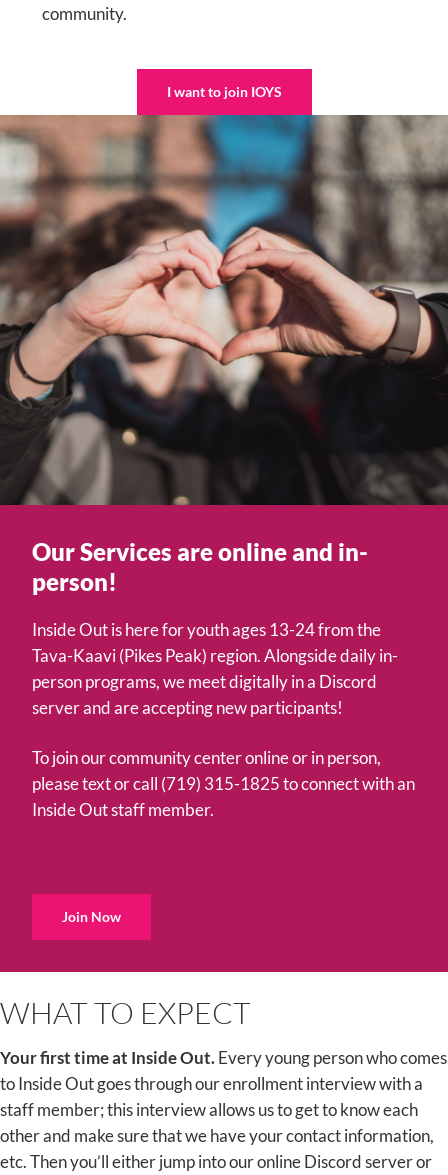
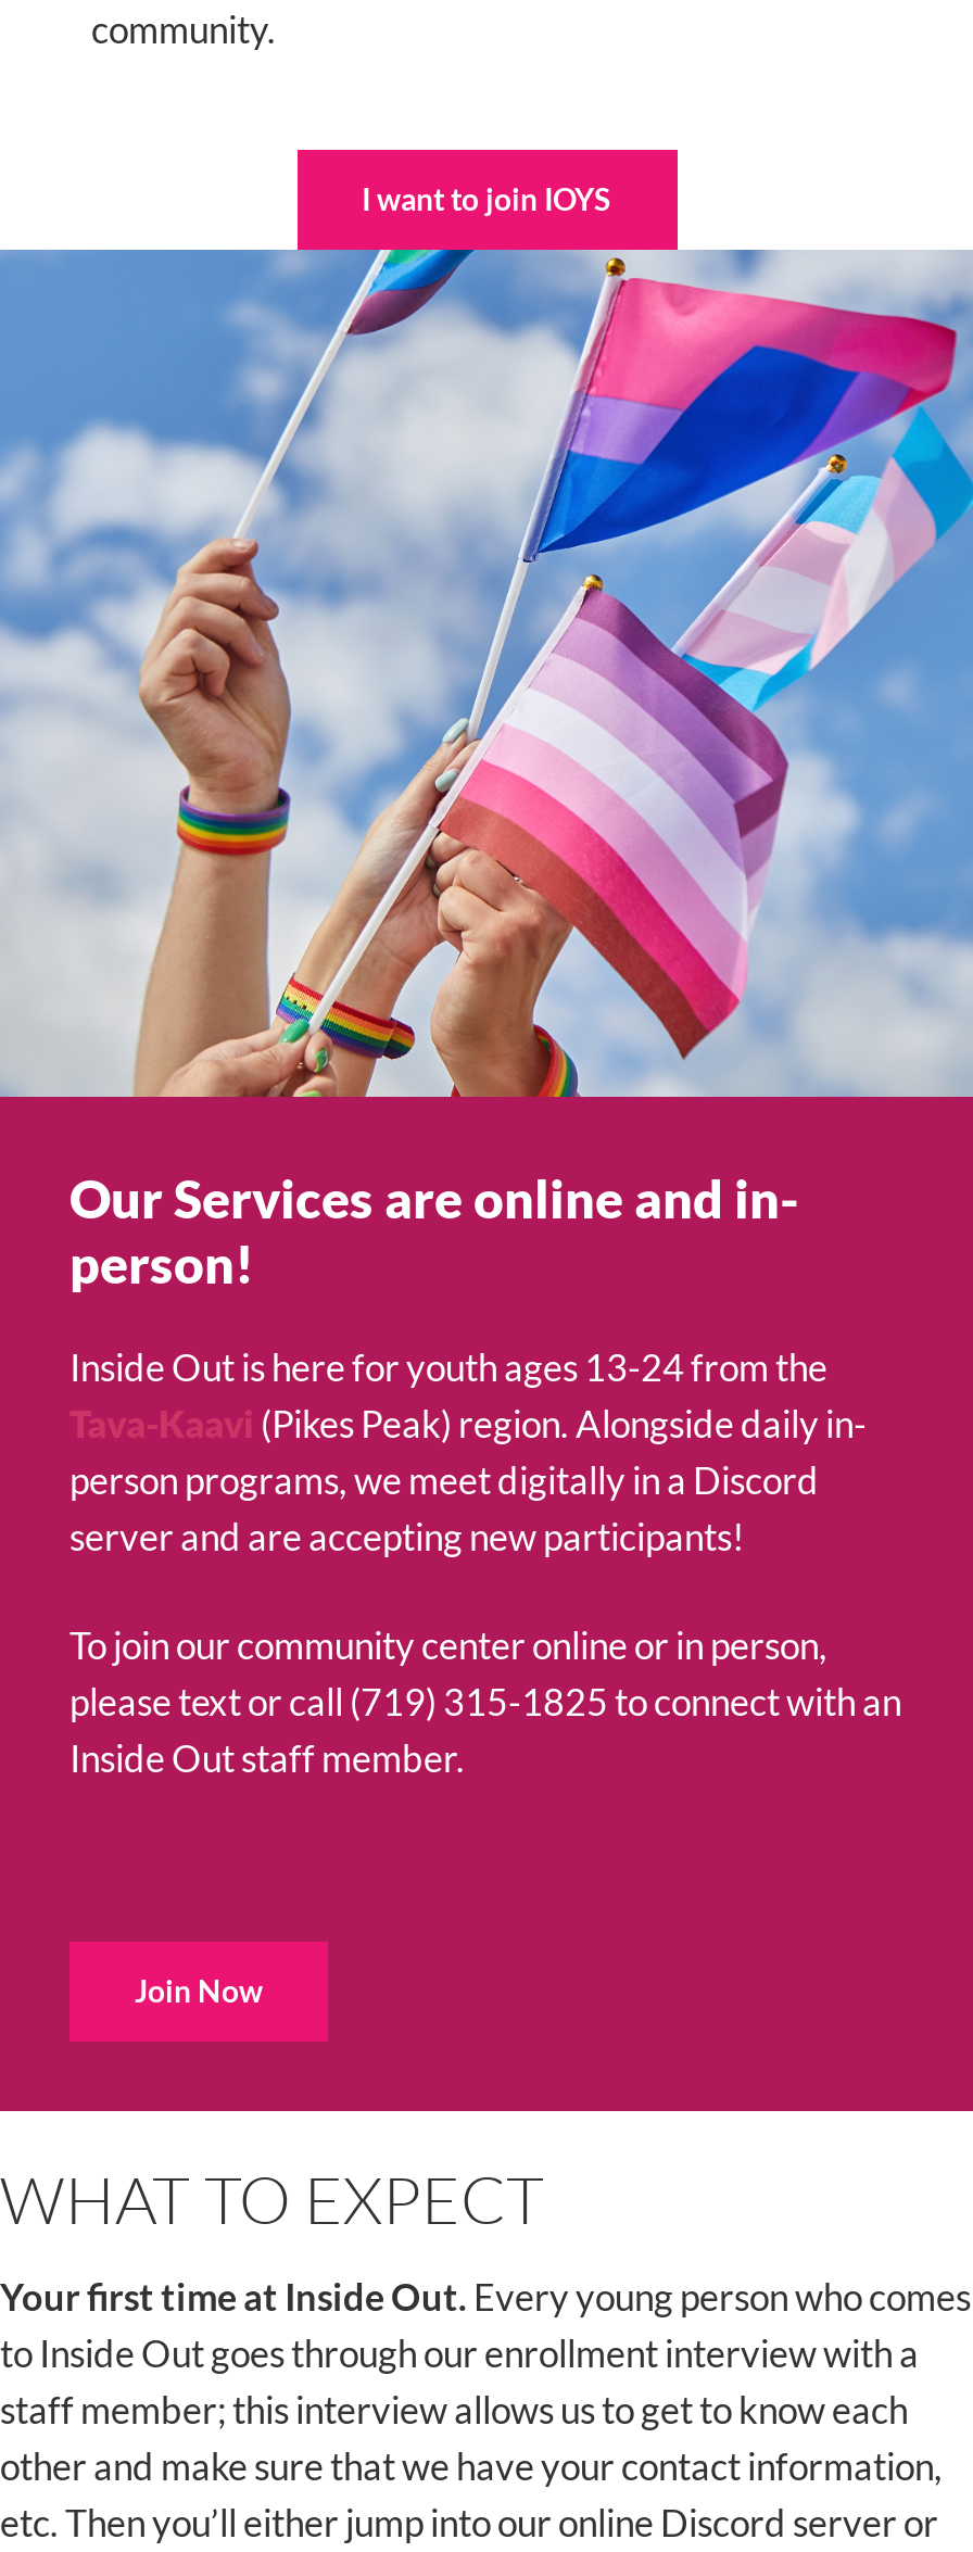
[3,114,445,506] [image] -> [7,248,966,1099] [image]

